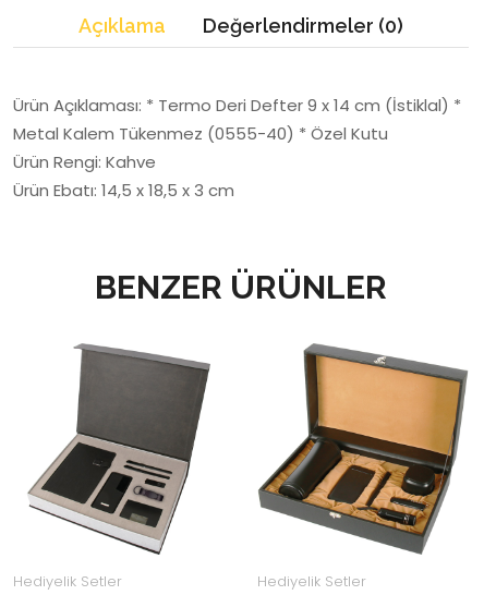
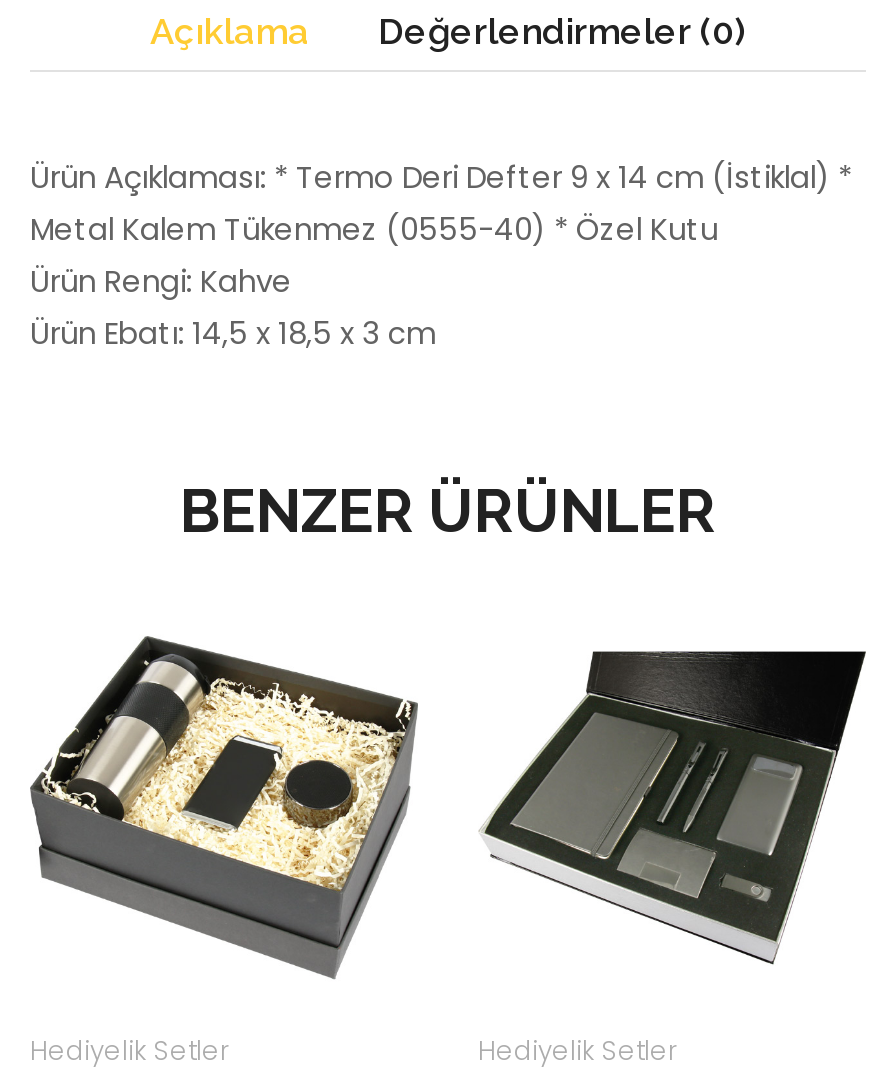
[13,343,225,556] [image] -> [28,616,420,1000] [image]
[257,343,469,555] [image] -> [480,616,868,1000] [image]

